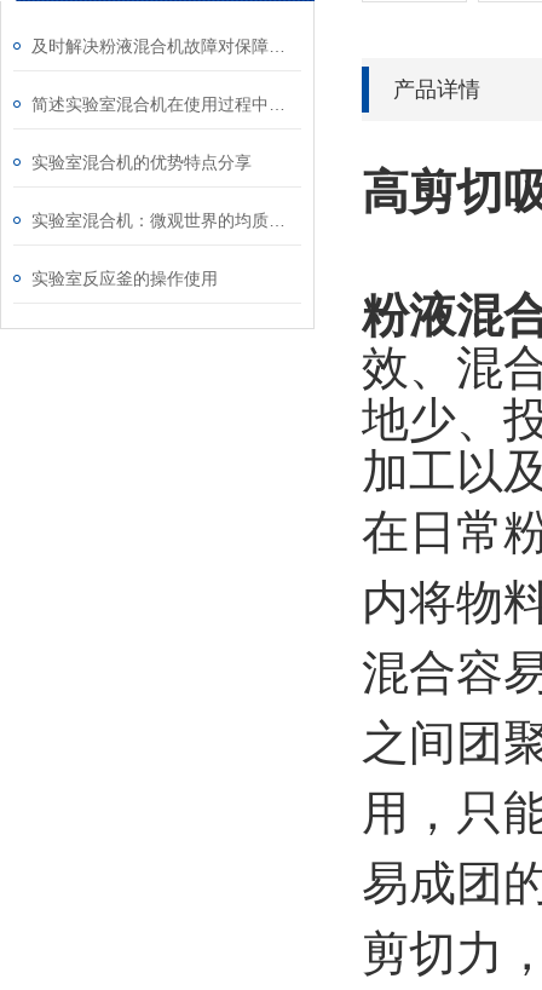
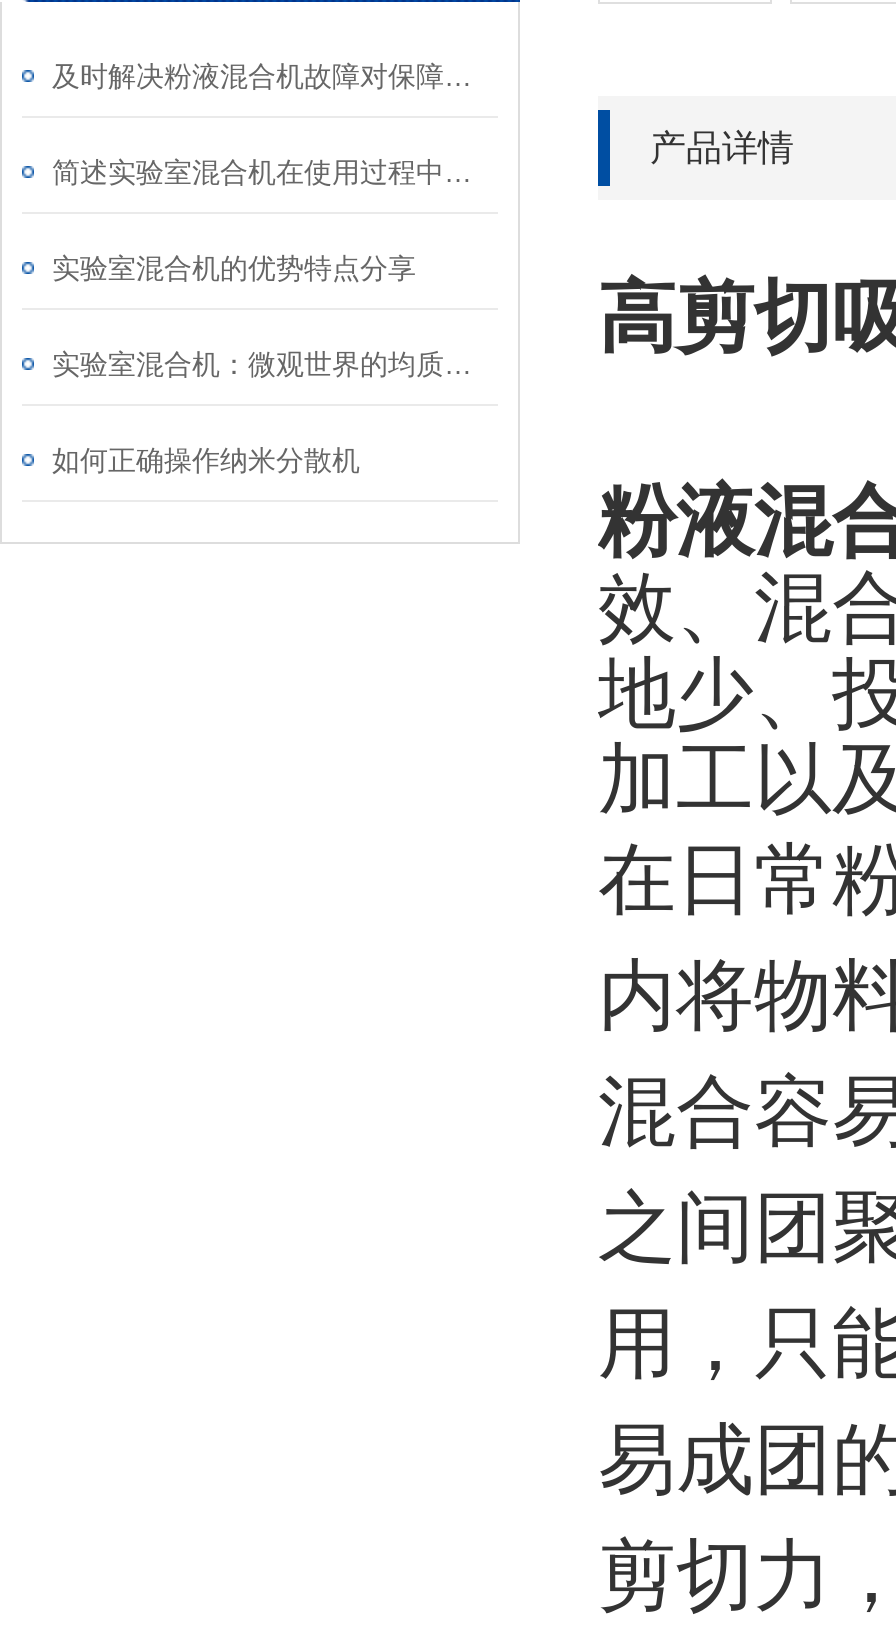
[31,269,218,288] 实验室反应釜的操作使用 -> [52,444,360,476] 如何正确操作纳米分散机

